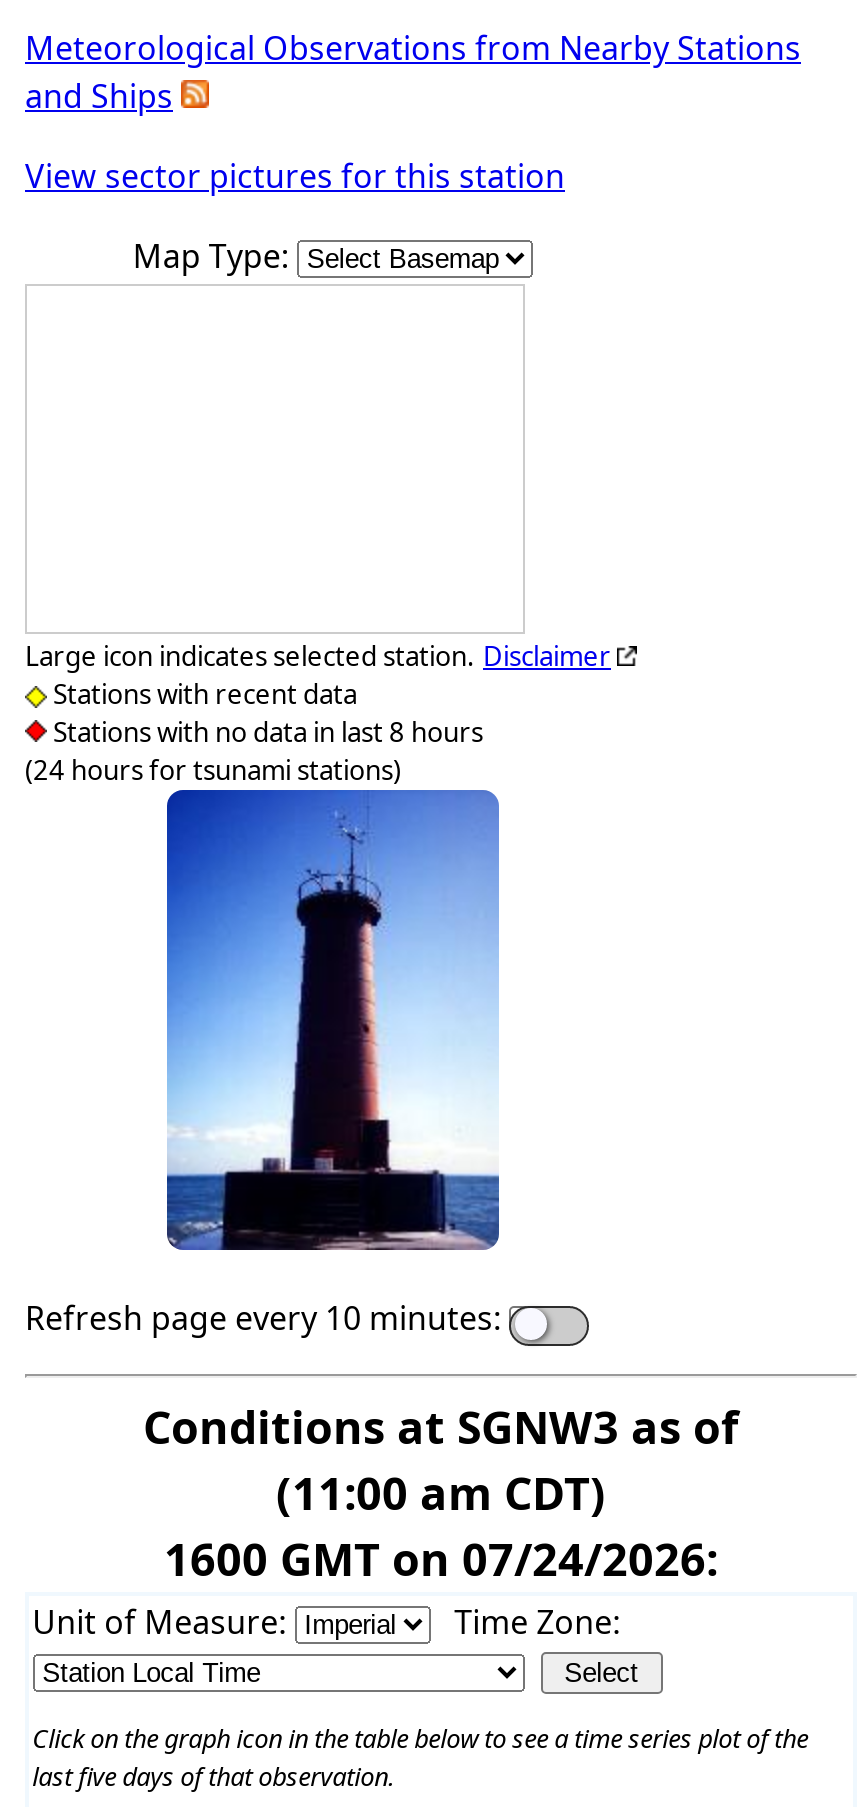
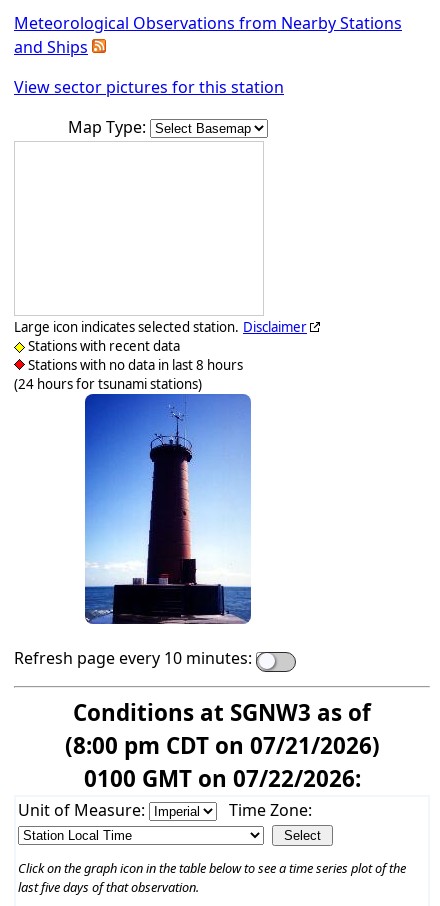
[164,1462,718,1590] (11:00 am CDT) | 1600 GMT on 07/24/2026: -> [64,730,379,794] (8:00 pm CDT on 07/21/2026) | 0100 GMT on 07/22/2026:

